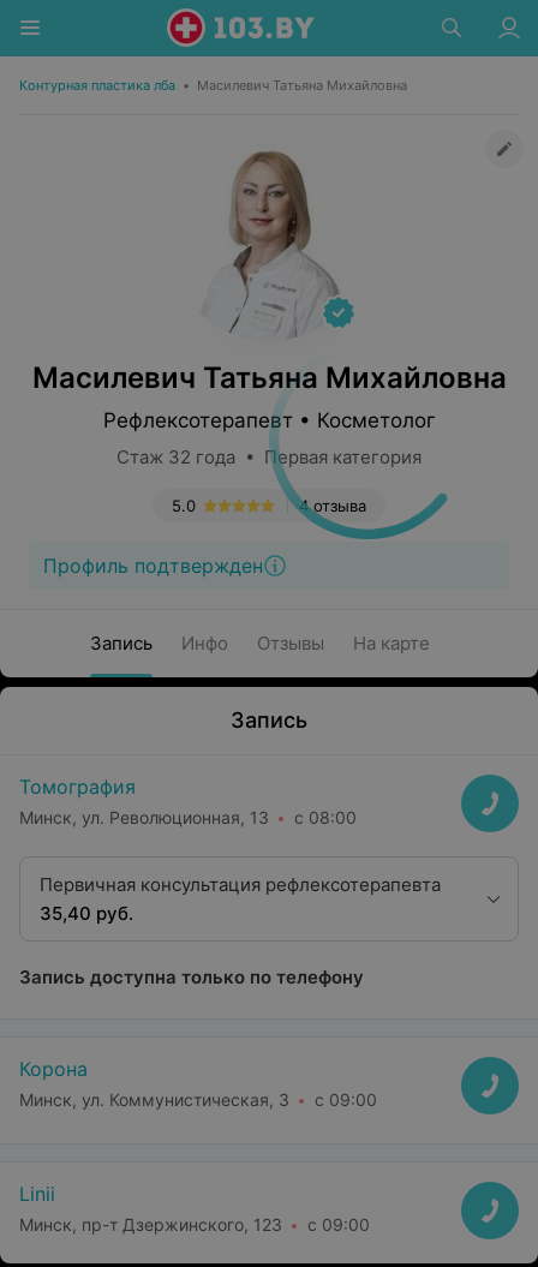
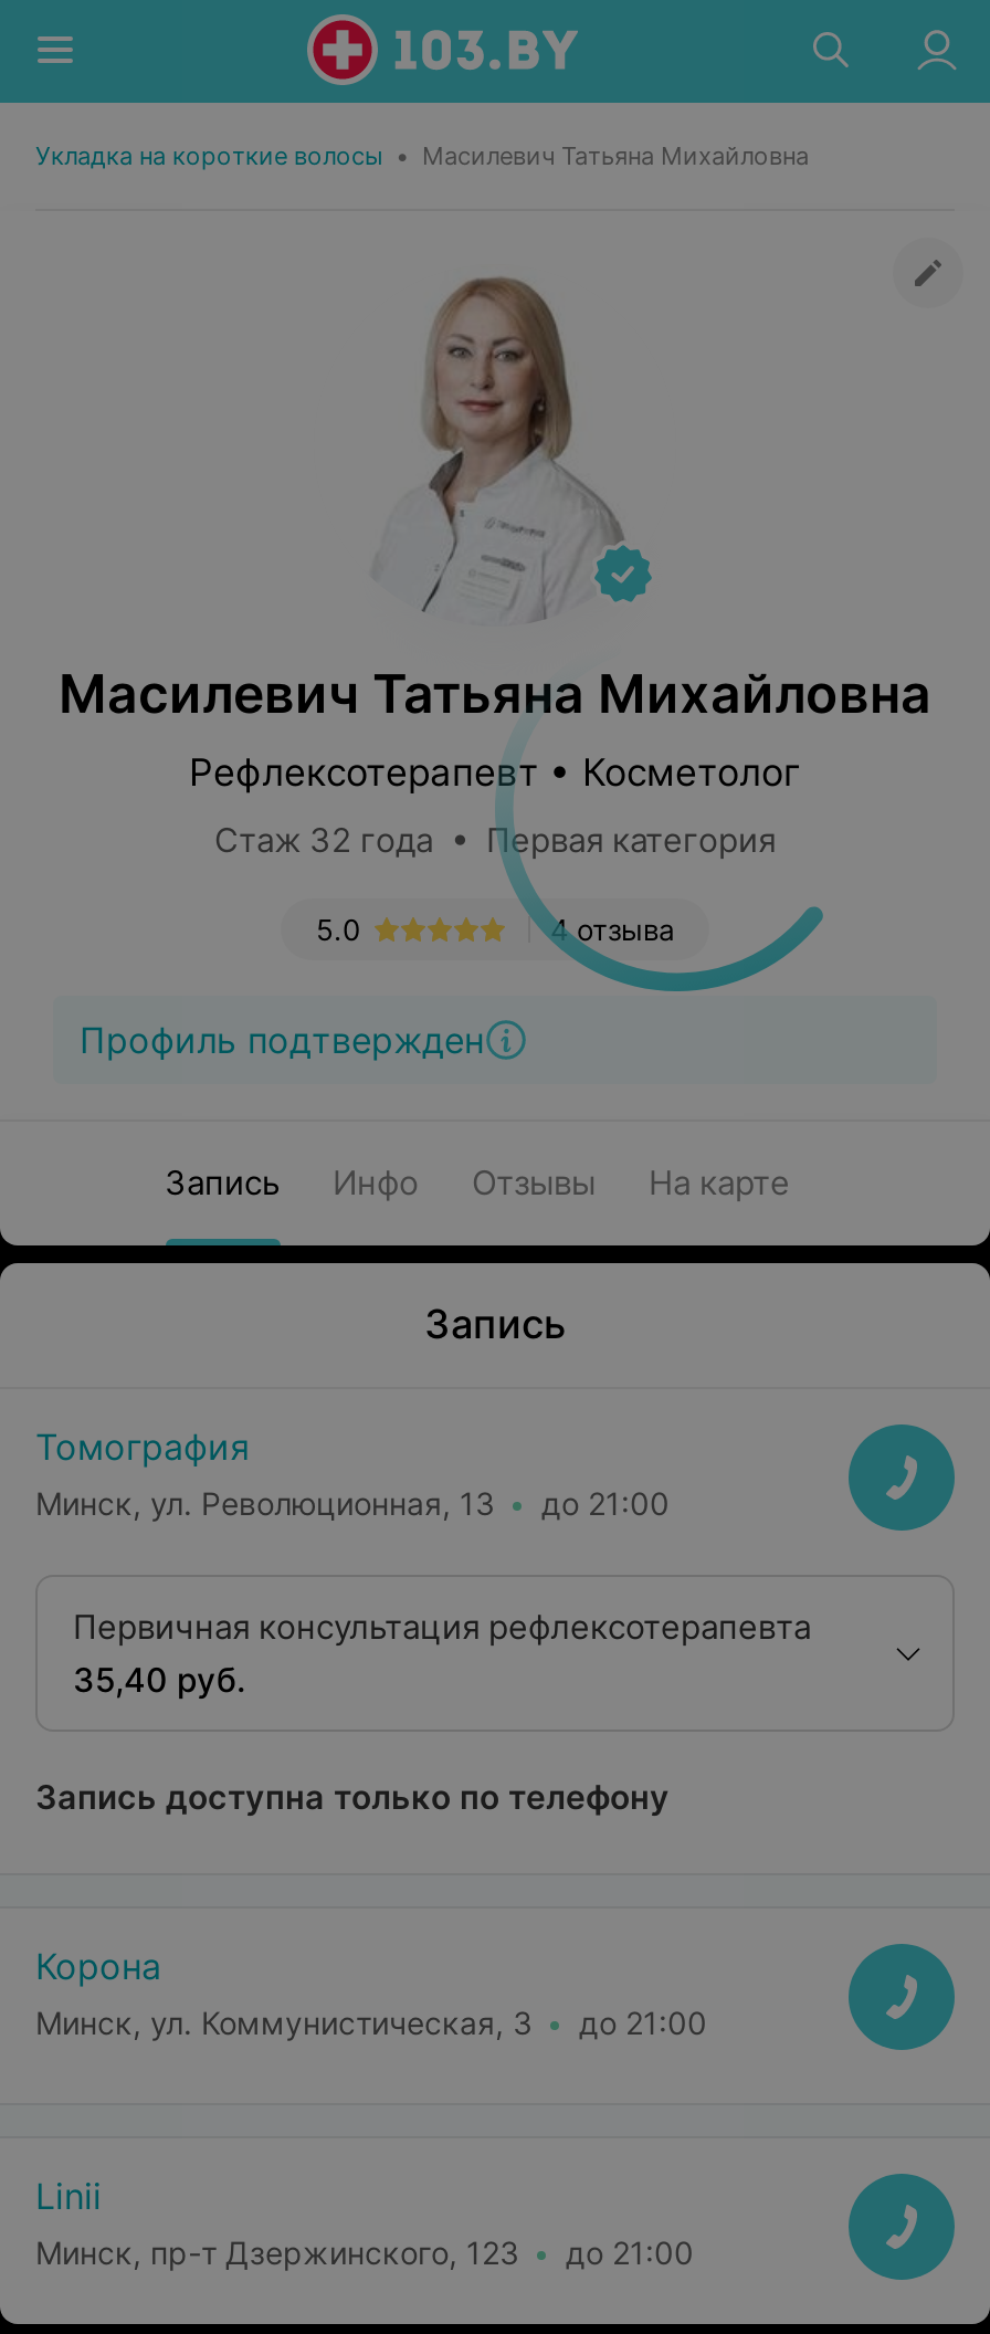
[19,77,407,94] Контурная пластика лба • Масилевич Татьяна Михайловна -> [35,140,809,171] Укладка на короткие волосы • Масилевич Татьяна Михайловна
[19,807,357,827] Минск, ул. Революционная, 13 с 08:00 -> [35,1484,670,1522] Минск, ул. Революционная, 13 до 21:00
[315,1089,377,1110] с 09:00 -> [579,2003,707,2041] до 21:00
[19,1214,370,1234] Минск, пр-т Дзержинского, 123 с 09:00 -> [35,2233,694,2271] Минск, пр-т Дзержинского, 123 до 21:00

